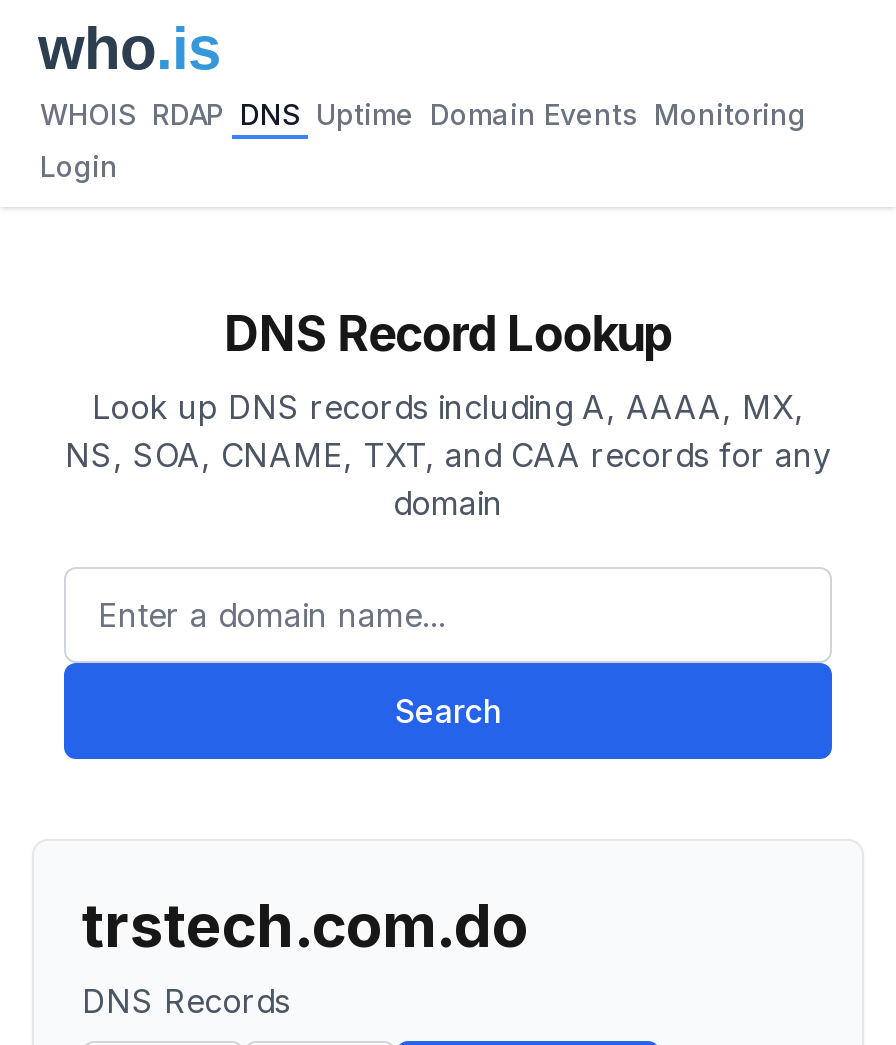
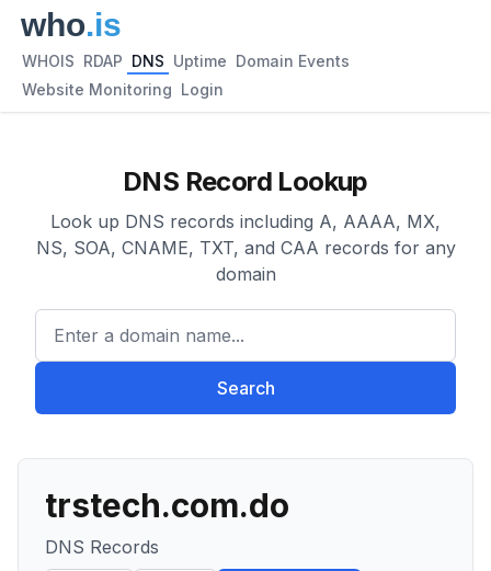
[40,97,806,131] WHOIS RDAP DNS Uptime Domain Events Monitoring -> [22,52,350,70] WHOIS RDAP DNS Uptime Domain Events
[40,149,118,183] Login -> [22,80,224,99] Website Monitoring Login

